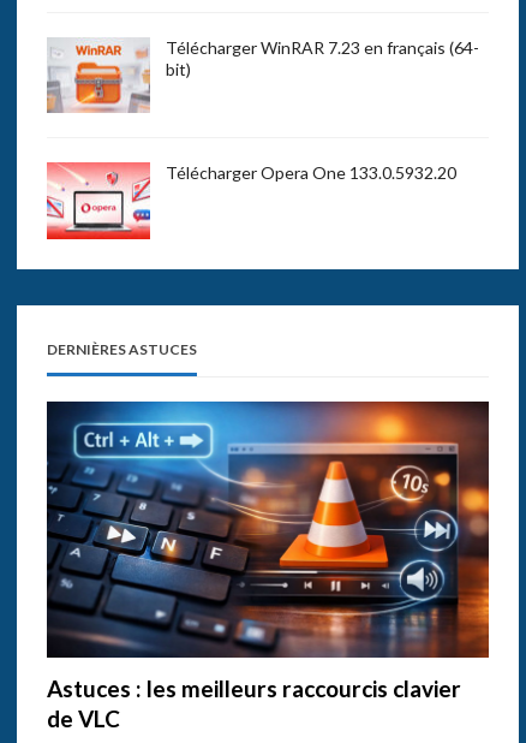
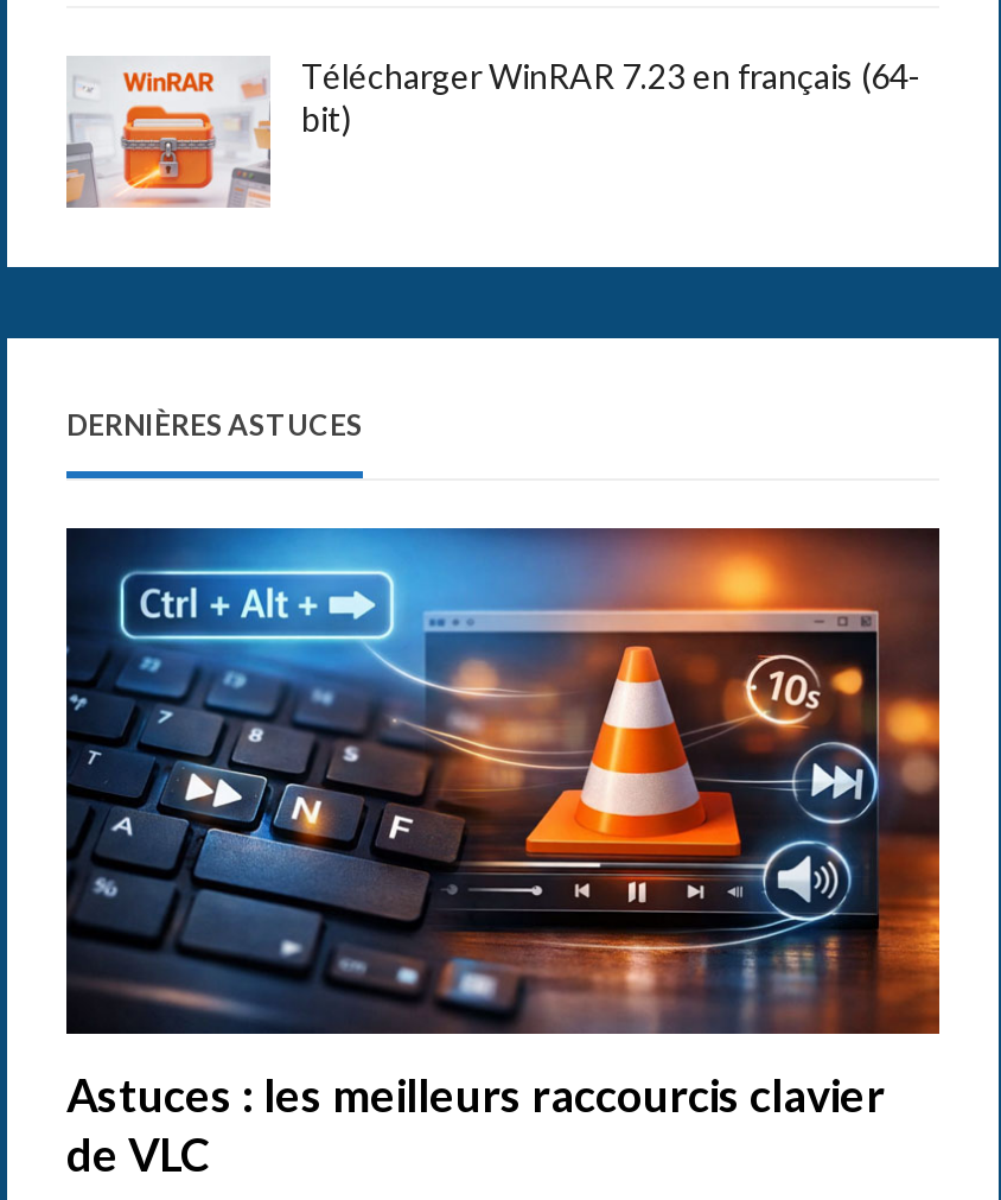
[47,161,456,240] [image] | Télécharger Opera One 133.0.5932.20 -> none

